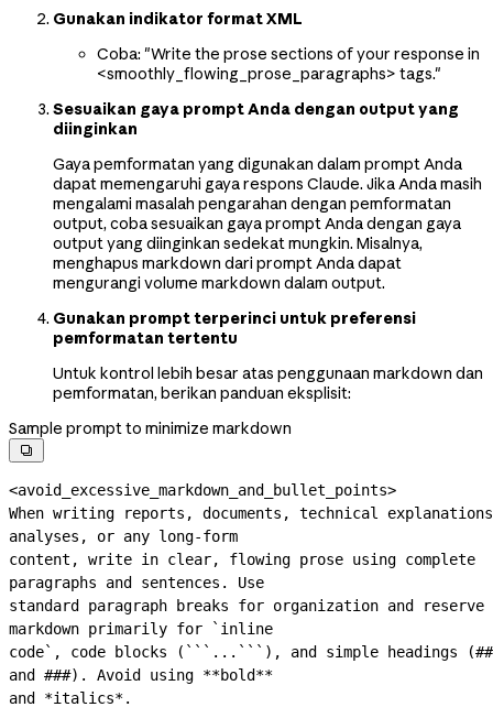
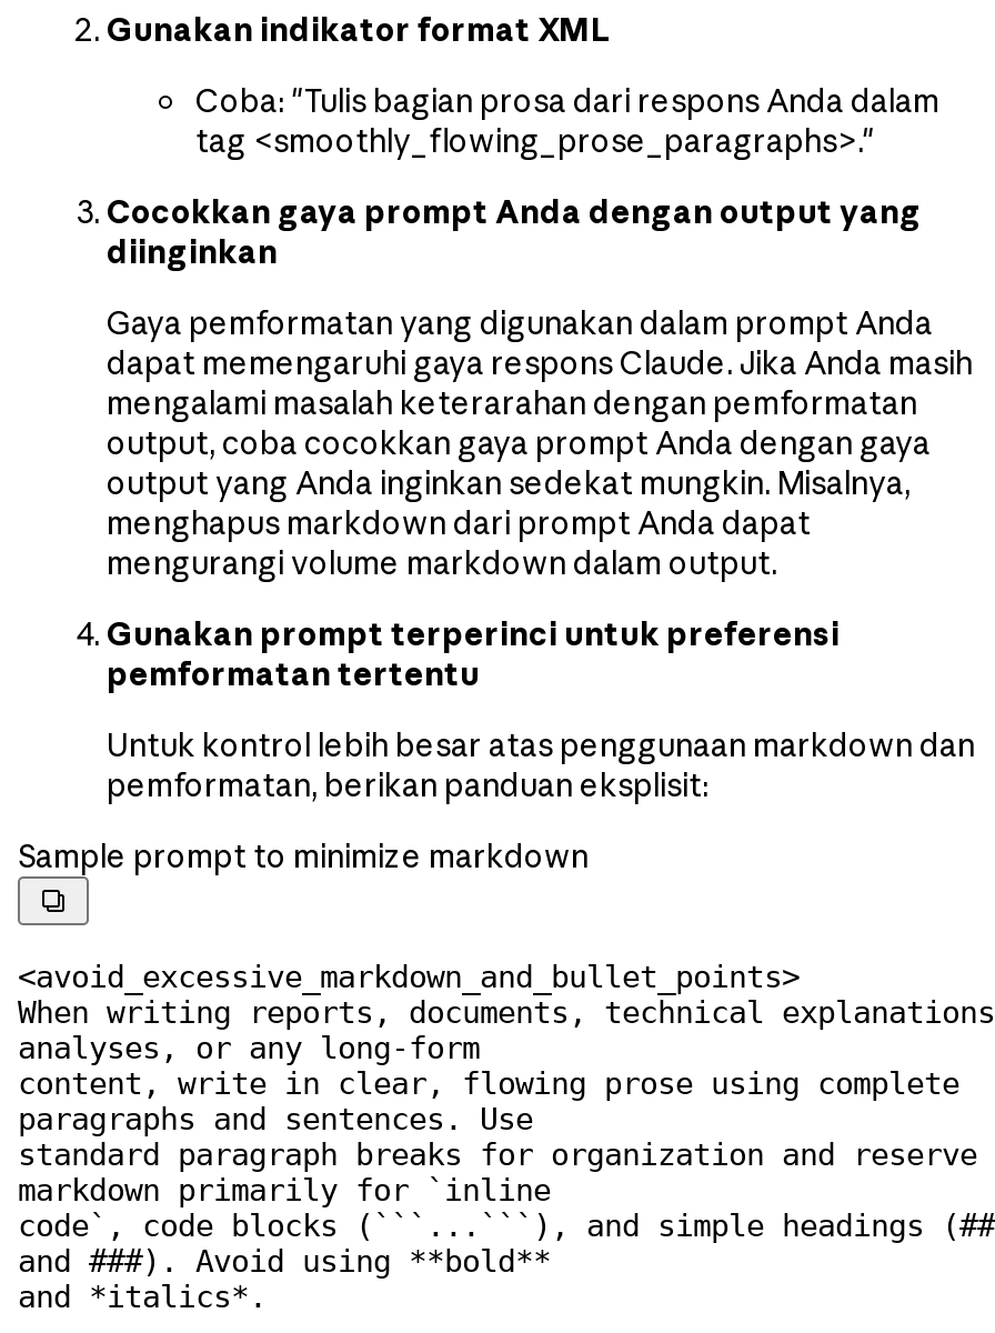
[97,44,480,83] Coba: "Write the prose sections of your response in | <smoothly_flowing_prose_paragraphs> tags." -> [195,80,939,160] Coba: "Tulis bagian prosa dari respons Anda dalam | tag <smoothly_flowing_prose_paragraphs>."
[53,99,459,119] Sesuaikan gaya prompt Anda dengan output yang -> [107,192,922,231] Cocokkan gaya prompt Anda dengan output yang
[53,193,461,253] mengalami masalah pengarahan dengan pemformatan | output, coba sesuaikan gaya prompt Anda dengan gaya | output yang diinginkan sedekat mungkin. Misalnya, -> [107,383,931,503] mengalami masalah keterarahan dengan pemformatan | output, coba cocokkan gaya prompt Anda dengan gaya | output yang Anda inginkan sedekat mungkin. Misalnya,

